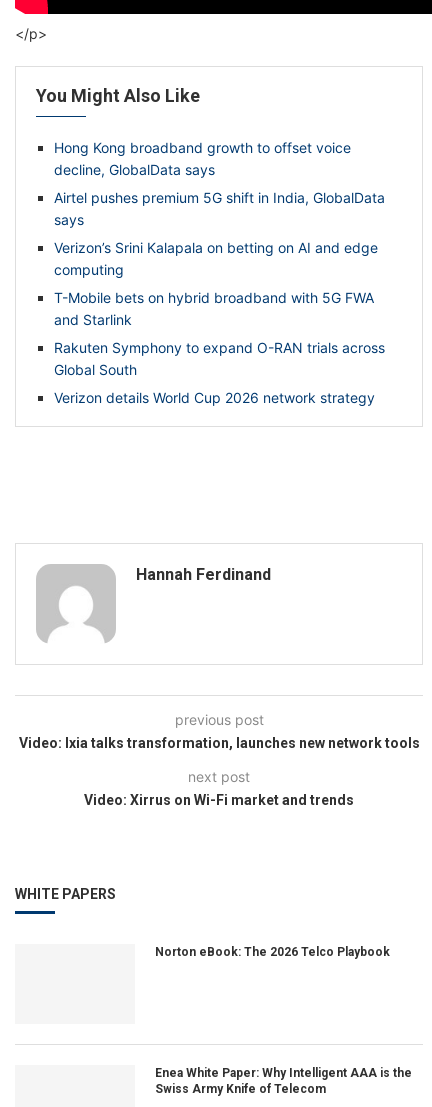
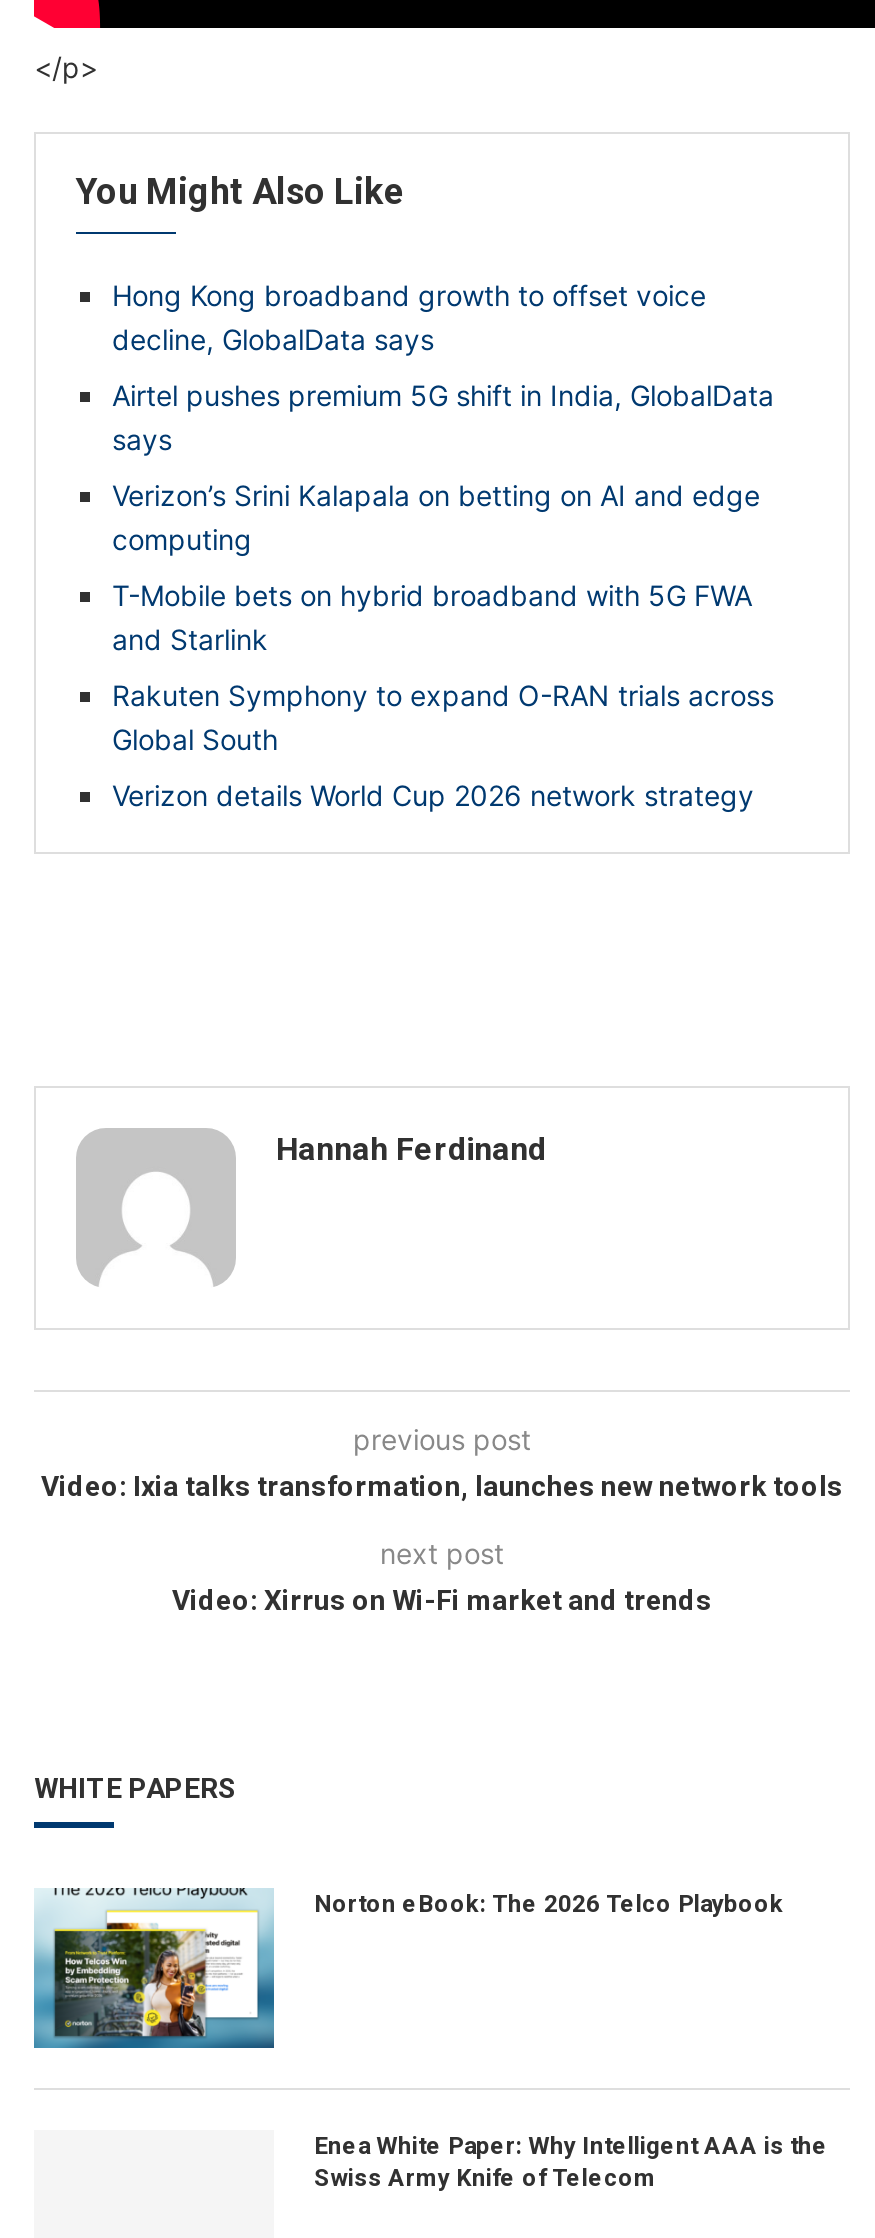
none -> [32,1886,276,2050] [image]

